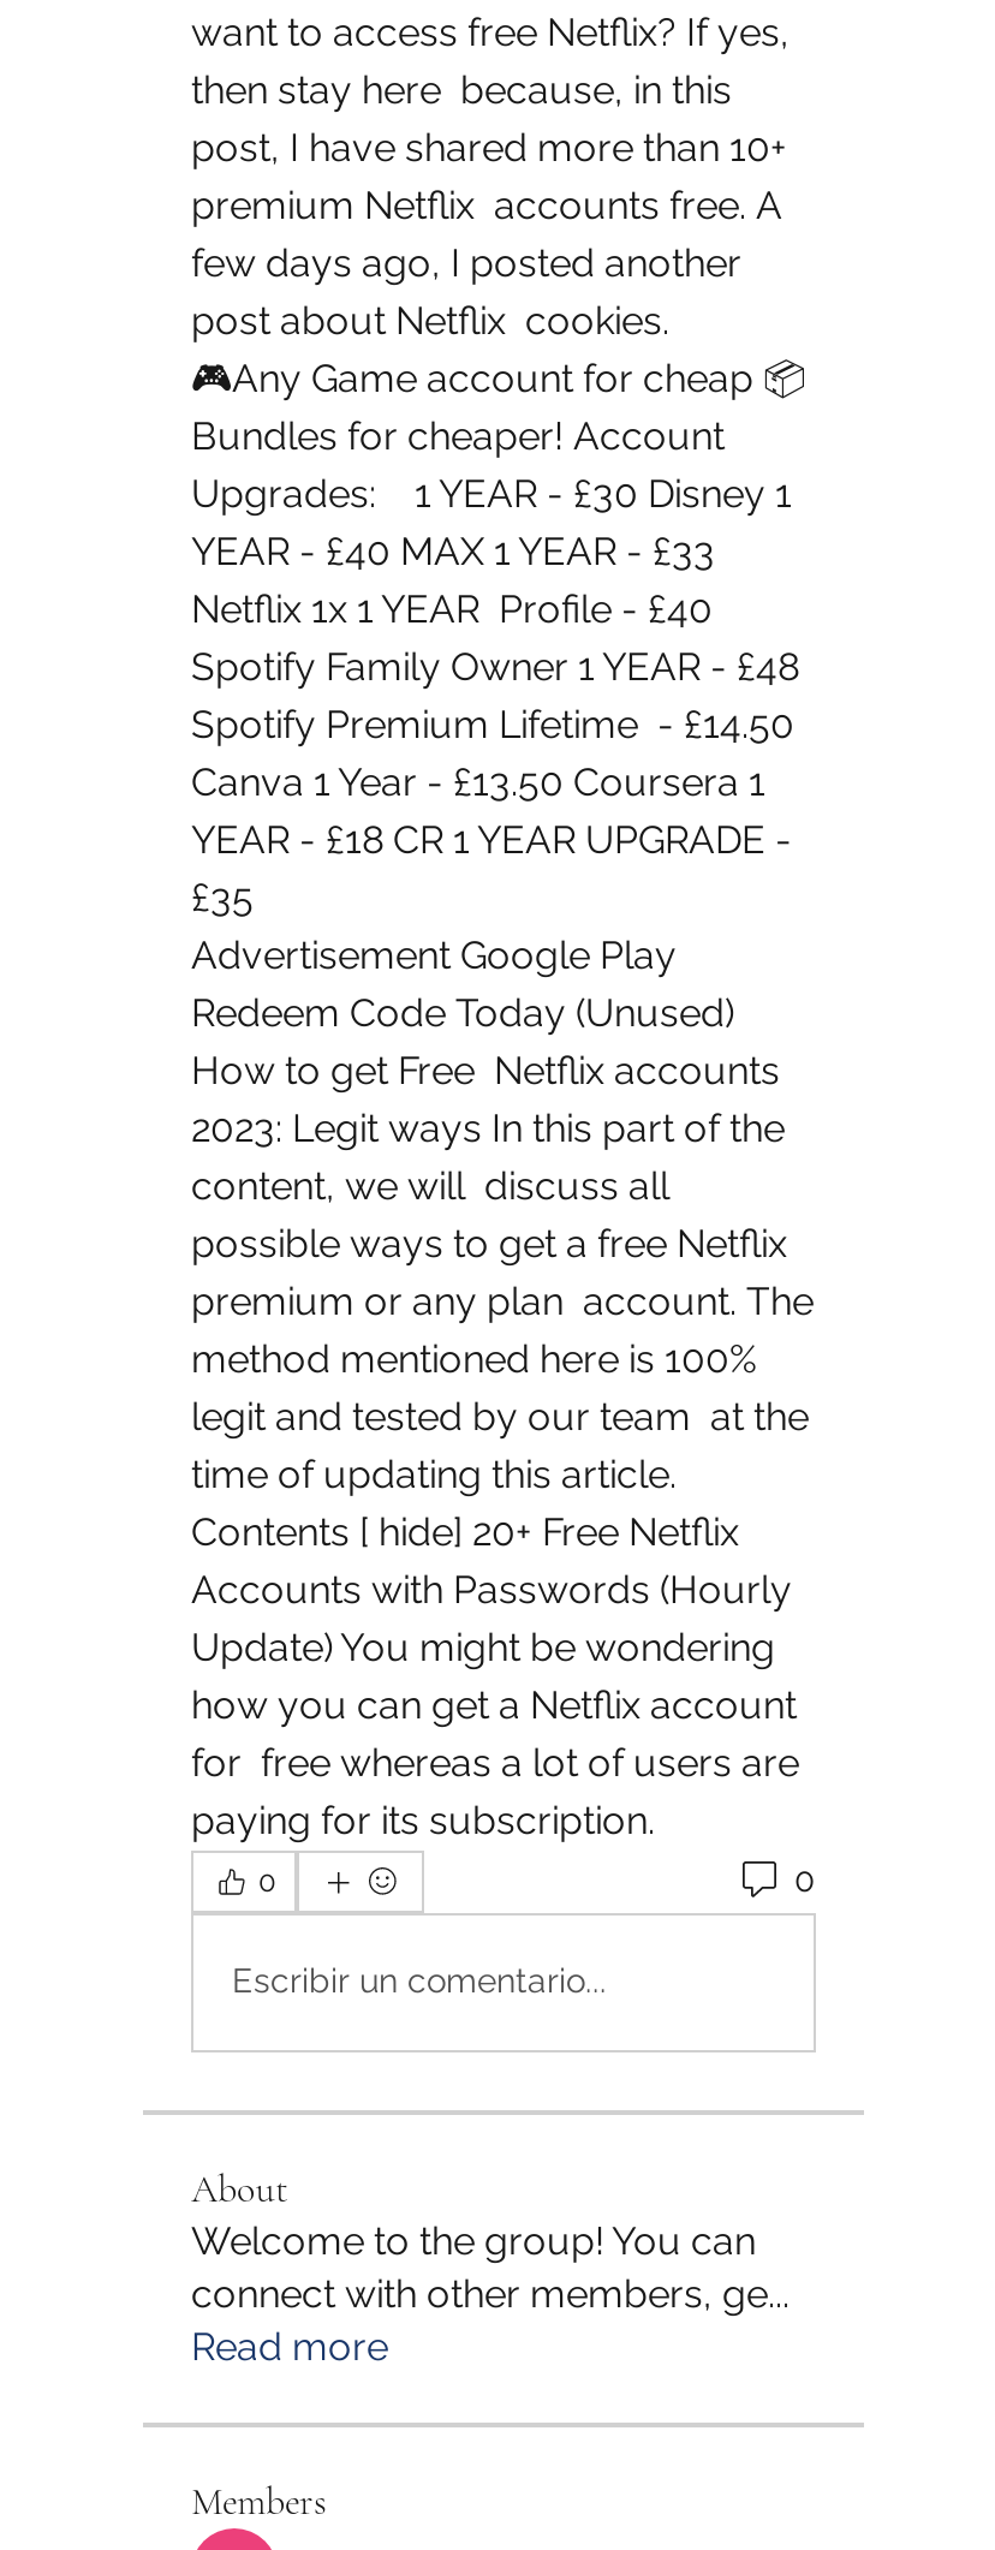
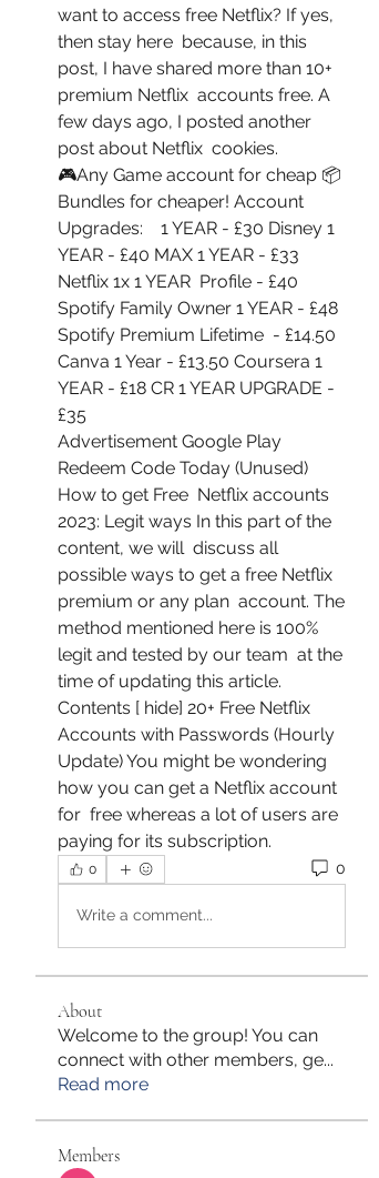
[232,1962,607,2000] Escribir un comentario... -> [76,906,213,924] Write a comment...

